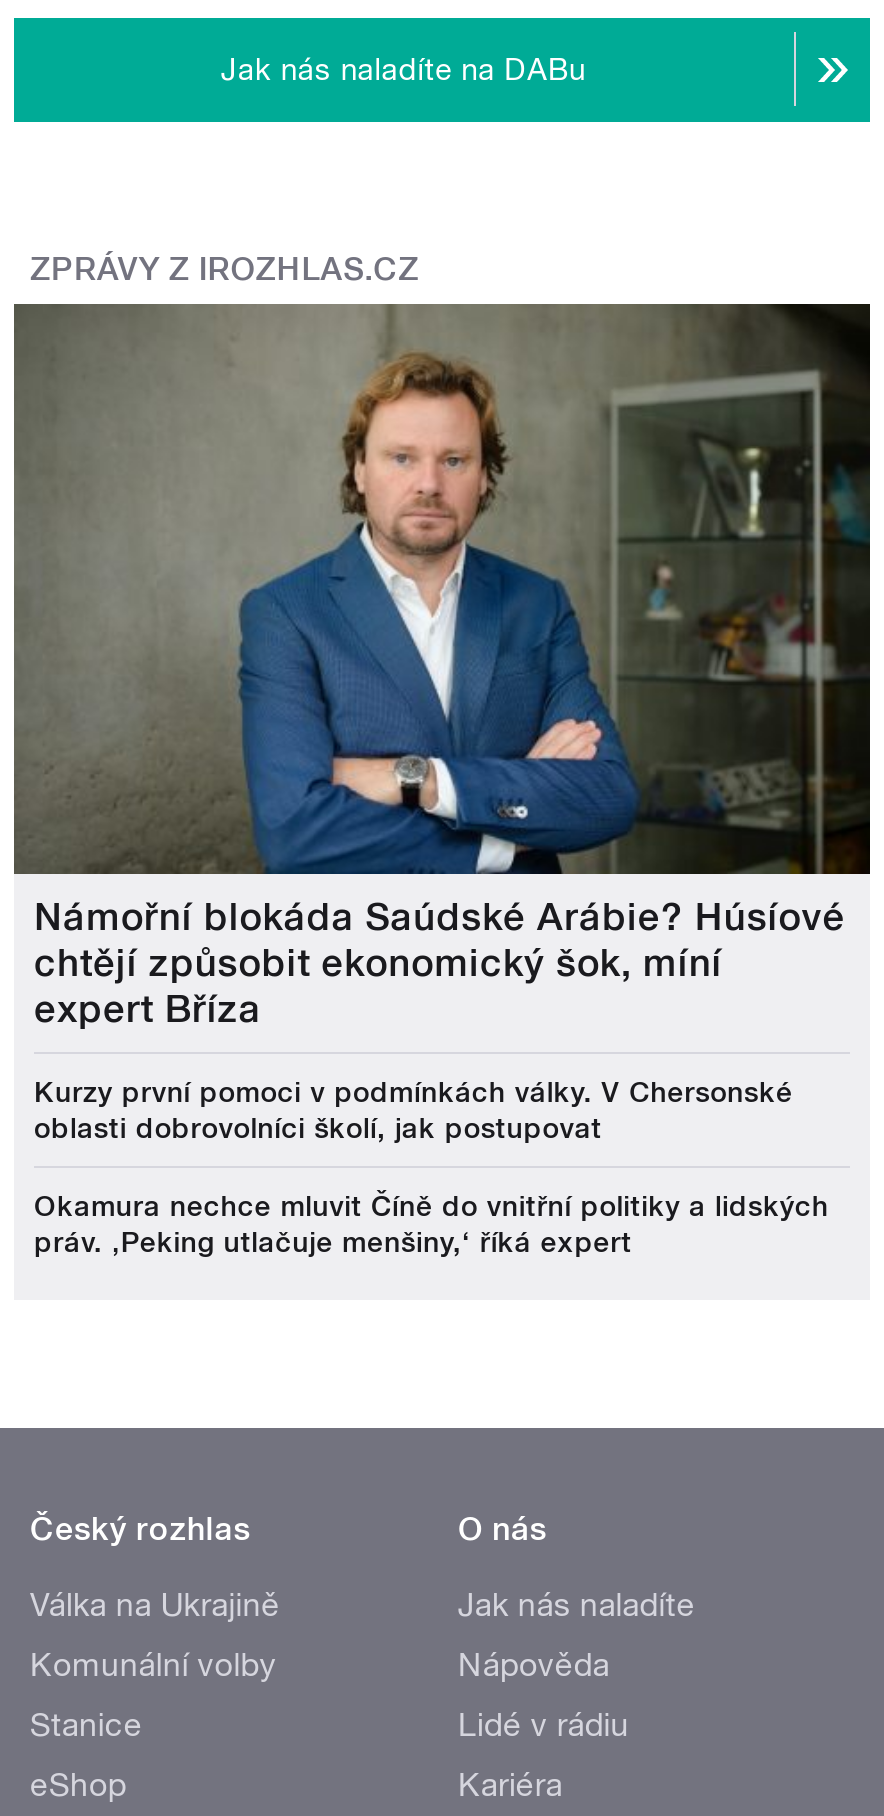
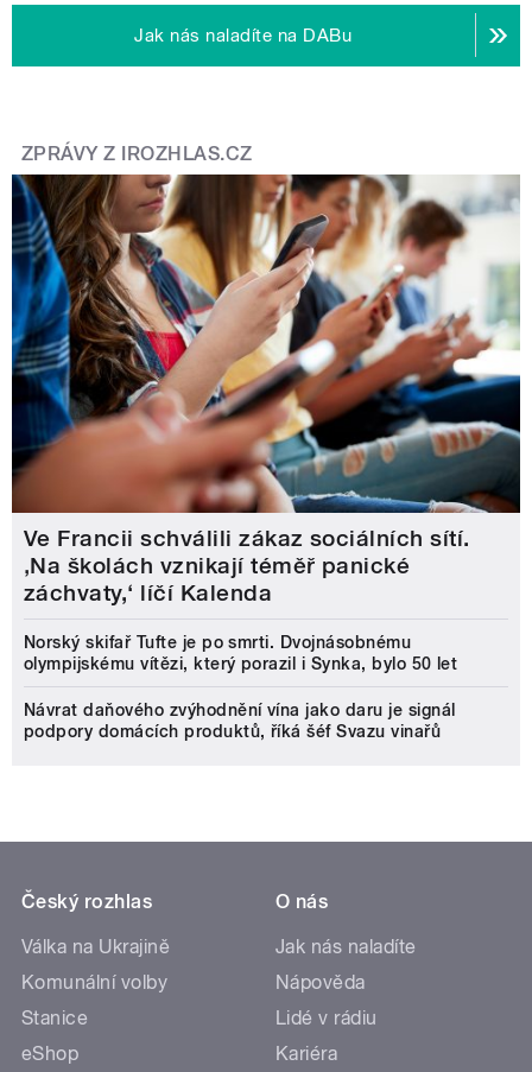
[12,302,872,1032] [image] | Námořní blokáda Saúdské Arábie? Húsíové | chtějí způsobit ekonomický šok, míní | expert Bříza -> [11,173,521,607] [image] | Ve Francii schválili zákaz sociálních sítí. | ‚Na školách vznikají téměř panické | záchvaty,‘ líčí Kalenda
[34,1076,793,1144] Kurzy první pomoci v podmínkách války. V Chersonské | oblasti dobrovolníci školí, jak postupovat -> [24,633,458,673] Norský skifař Tufte je po smrti. Dvojnásobnému | olympijskému vítězi, který porazil i Synka, bylo 50 let
[34,1190,829,1258] Okamura nechce mluvit Číně do vnitřní politiky a lidských | práv. ‚Peking utlačuje menšiny,‘ říká expert -> [24,700,455,741] Návrat daňového zvýhodnění vína jako daru je signál | podpory domácích produktů, říká šéf Svazu vinařů

